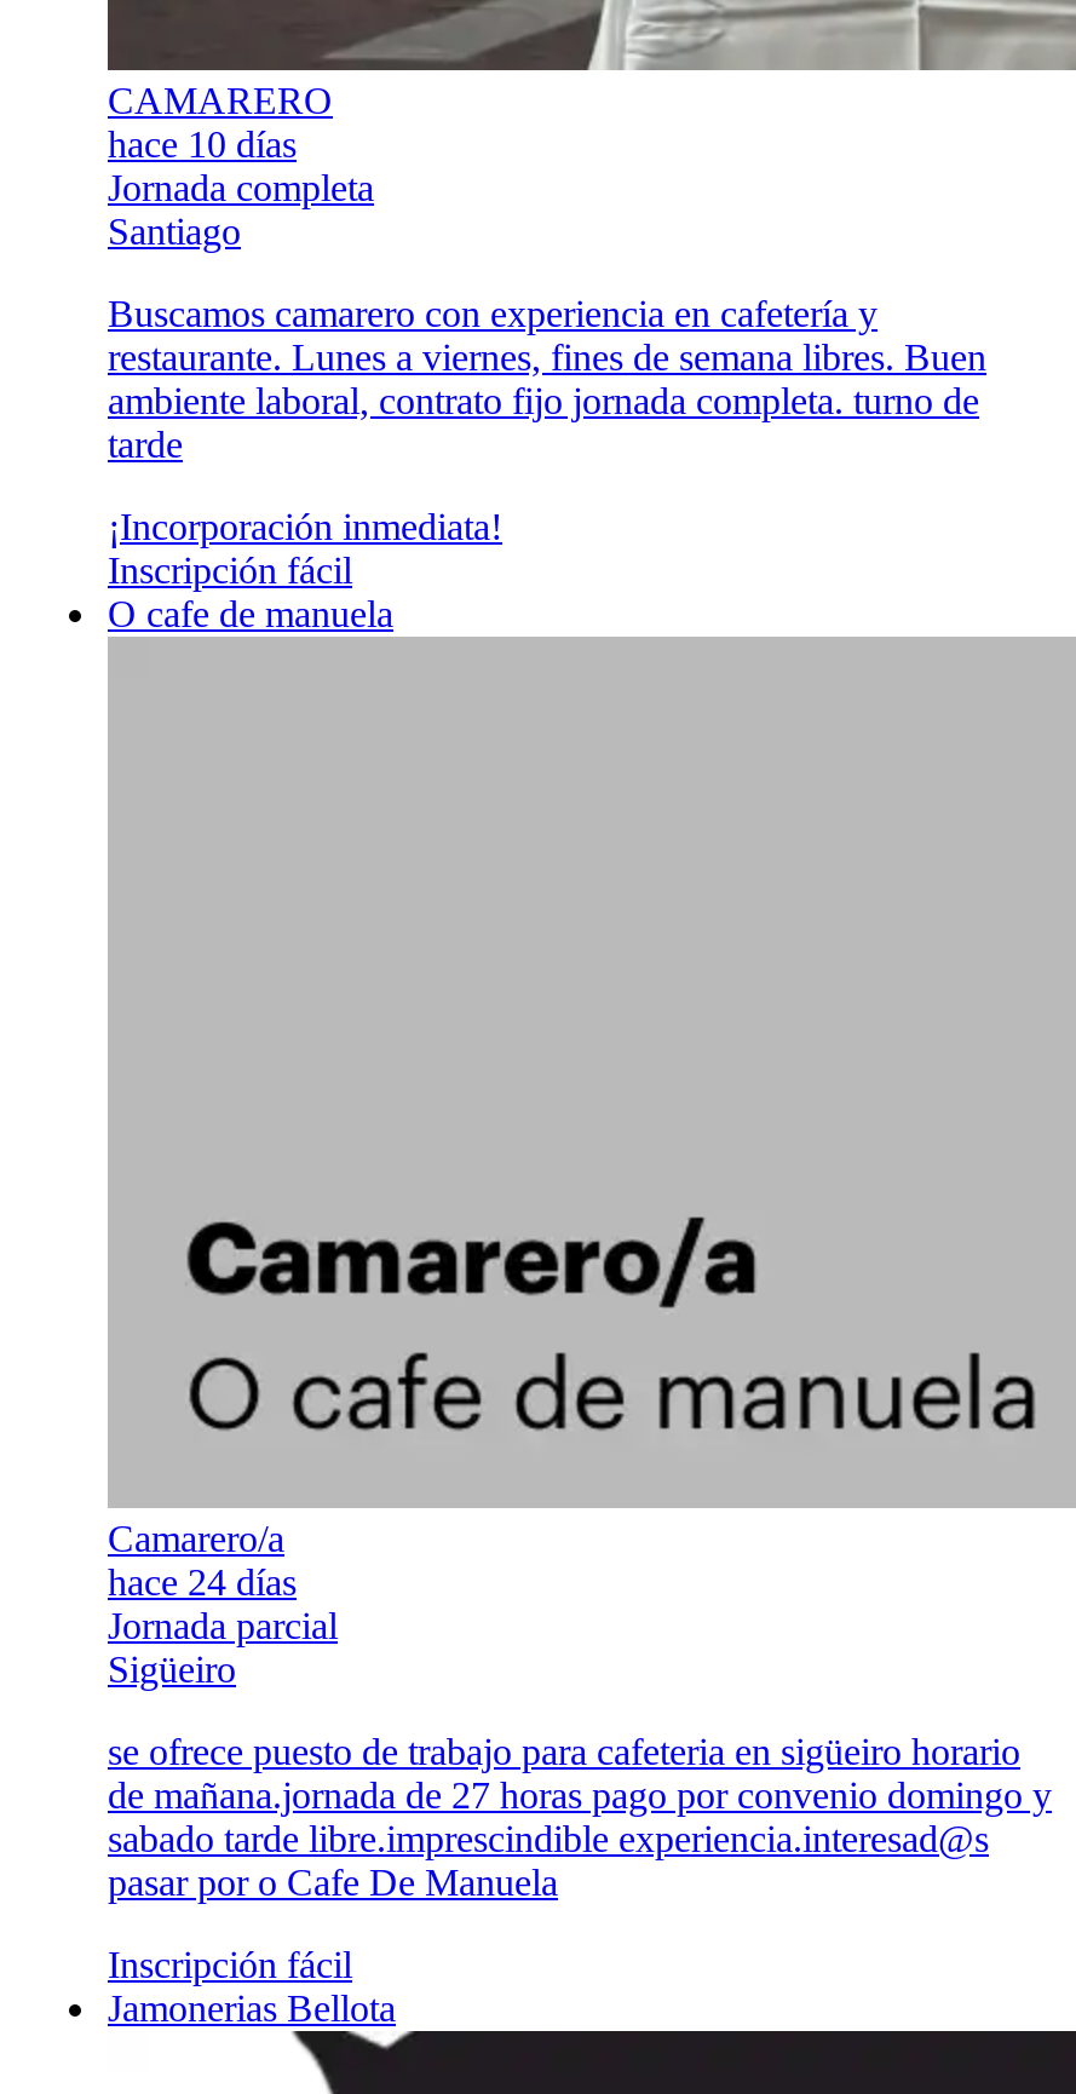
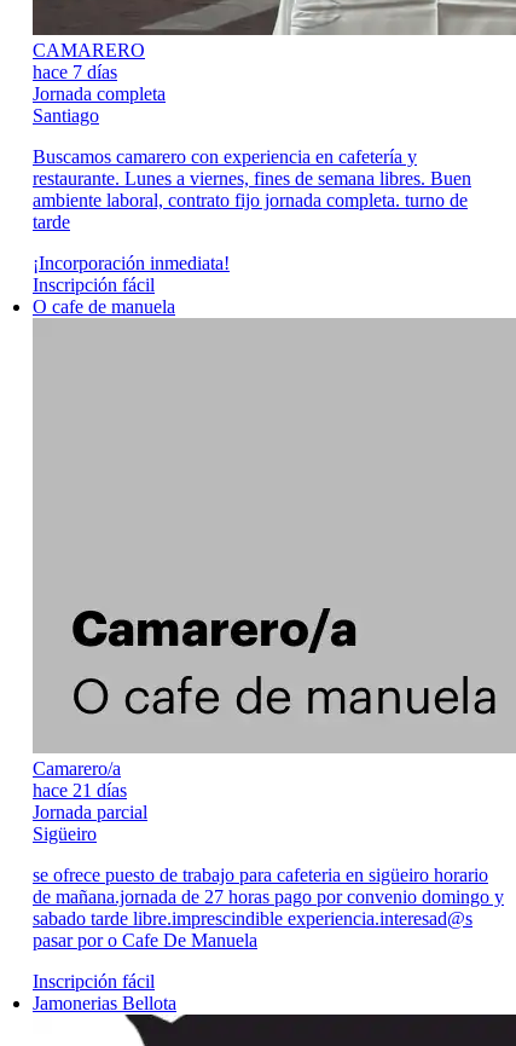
[108,123,297,164] hace 10 días -> [33,62,117,82] hace 7 días
[108,1561,297,1602] hace 24 días -> [33,780,127,800] hace 21 días

